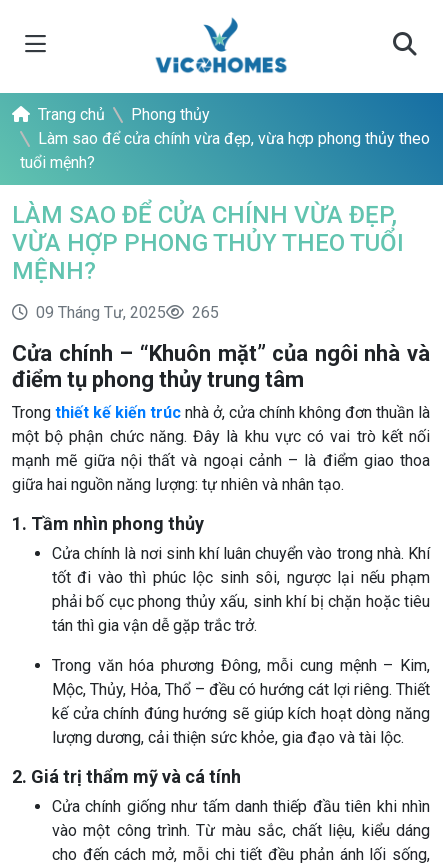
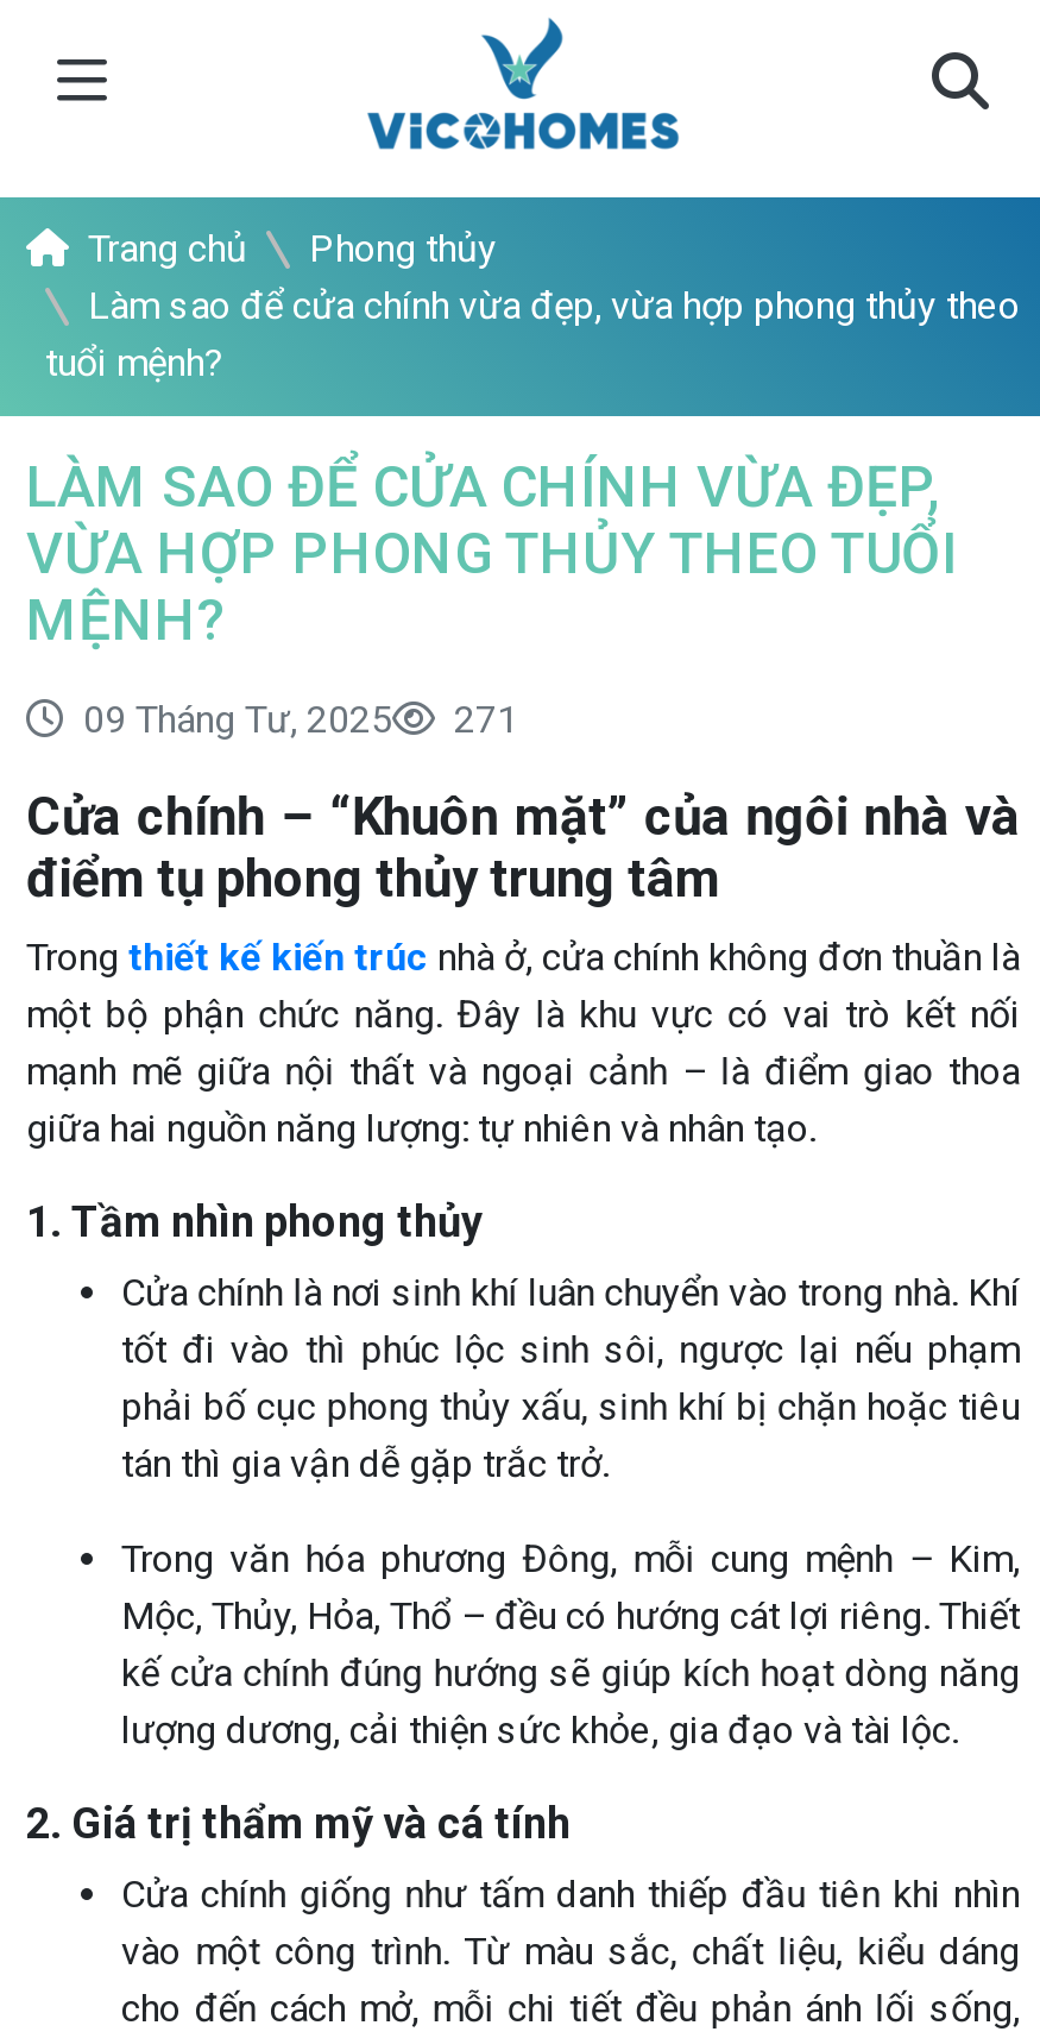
[36,303,219,322] 09 Tháng Tư, 2025 265 -> [83,698,518,743] 09 Tháng Tư, 2025 271

